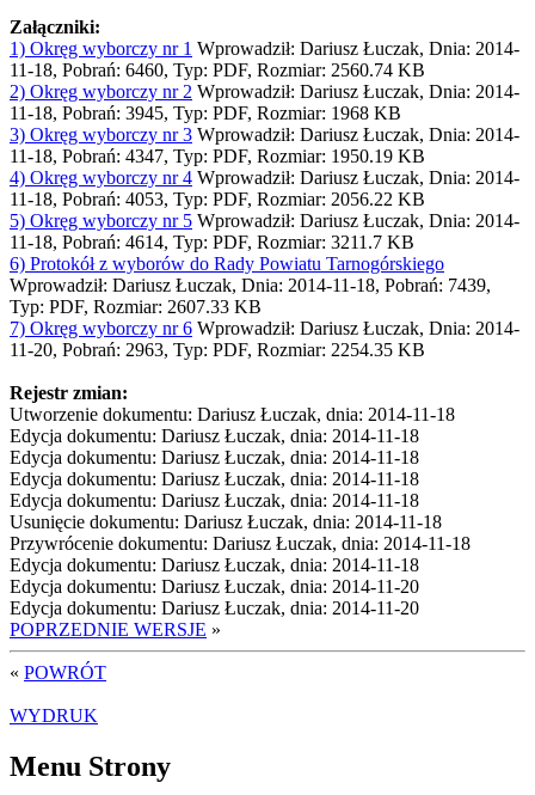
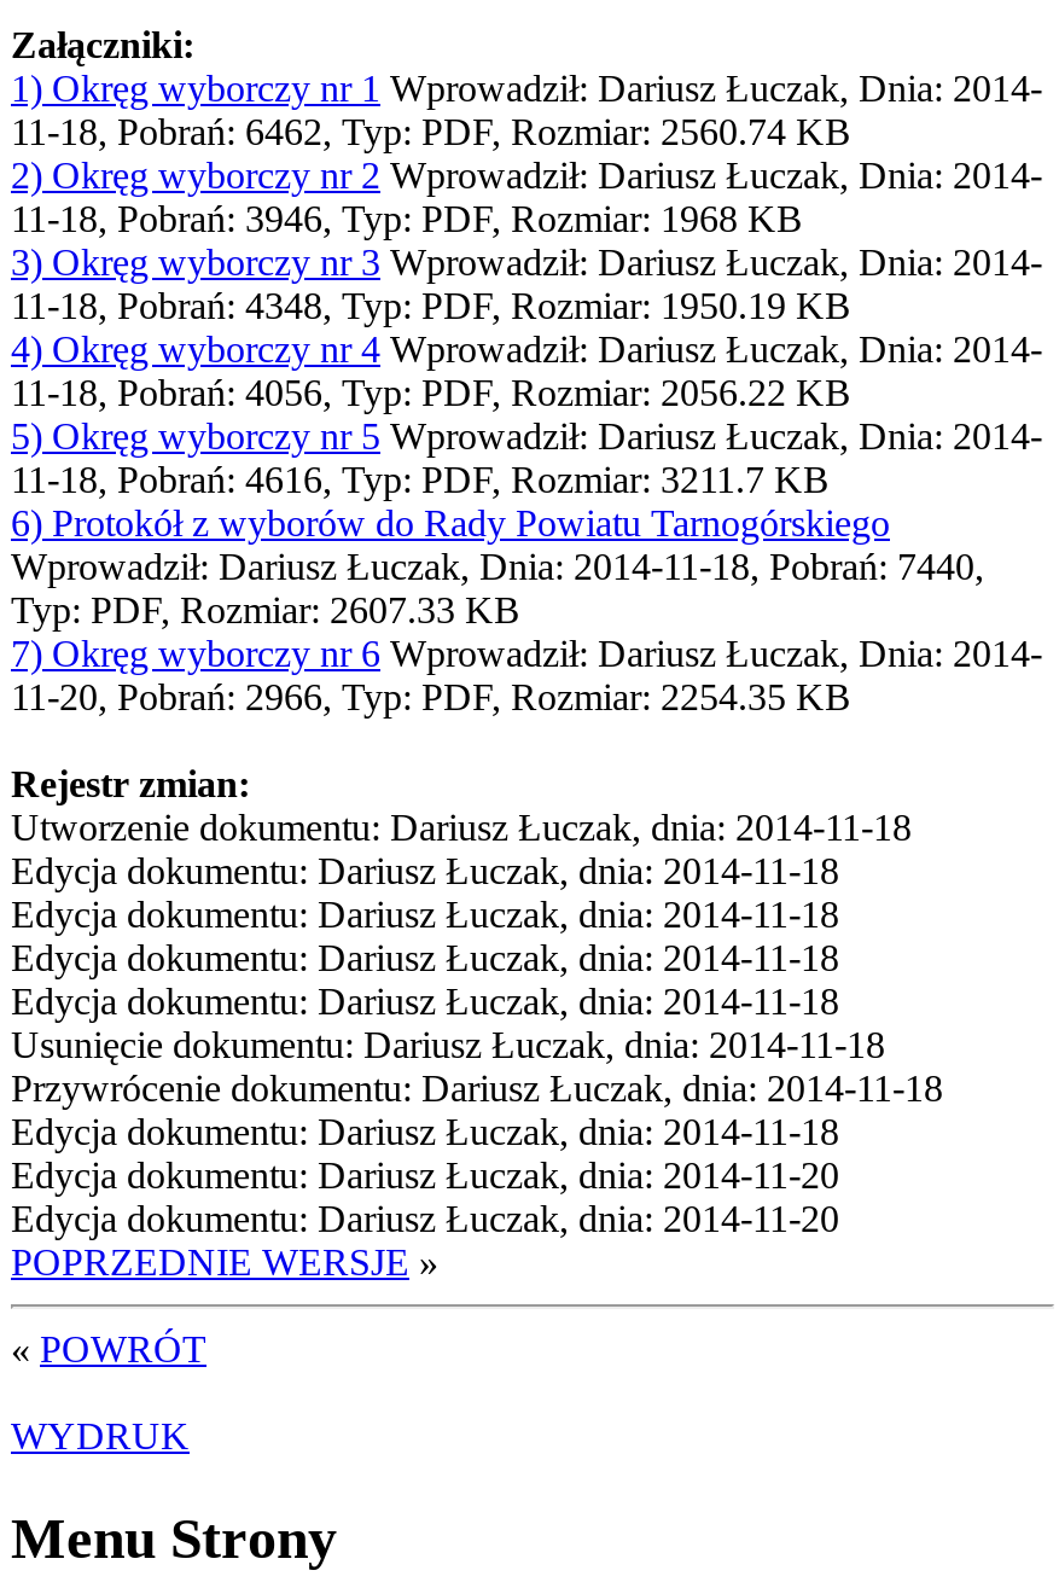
[10,60,425,80] 11-18, Pobrań: 6460, Typ: PDF, Rozmiar: 2560.74 KB -> [11,111,851,152] 11-18, Pobrań: 6462, Typ: PDF, Rozmiar: 2560.74 KB
[10,103,401,123] 11-18, Pobrań: 3945, Typ: PDF, Rozmiar: 1968 KB -> [11,198,803,239] 11-18, Pobrań: 3946, Typ: PDF, Rozmiar: 1968 KB
[10,146,425,166] 11-18, Pobrań: 4347, Typ: PDF, Rozmiar: 1950.19 KB -> [11,285,851,326] 11-18, Pobrań: 4348, Typ: PDF, Rozmiar: 1950.19 KB
[10,189,425,209] 11-18, Pobrań: 4053, Typ: PDF, Rozmiar: 2056.22 KB -> [11,371,851,413] 11-18, Pobrań: 4056, Typ: PDF, Rozmiar: 2056.22 KB
[10,232,414,252] 11-18, Pobrań: 4614, Typ: PDF, Rozmiar: 3211.7 KB -> [11,458,830,499] 11-18, Pobrań: 4616, Typ: PDF, Rozmiar: 3211.7 KB
[10,275,491,295] Wprowadził: Dariusz Łuczak, Dnia: 2014-11-18, Pobrań: 7439, -> [11,545,984,586] Wprowadził: Dariusz Łuczak, Dnia: 2014-11-18, Pobrań: 7440,
[10,339,425,360] 11-20, Pobrań: 2963, Typ: PDF, Rozmiar: 2254.35 KB -> [11,676,851,717] 11-20, Pobrań: 2966, Typ: PDF, Rozmiar: 2254.35 KB

